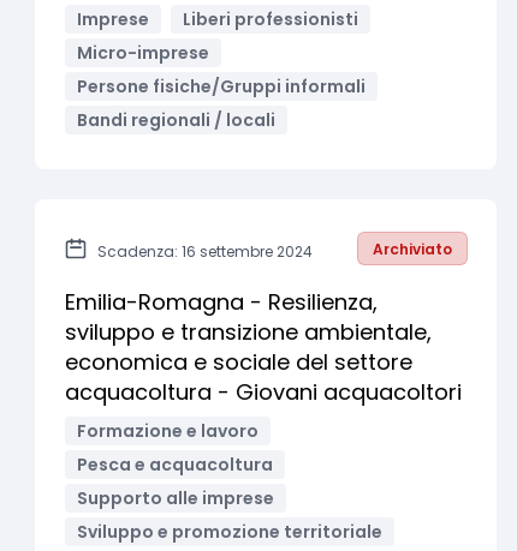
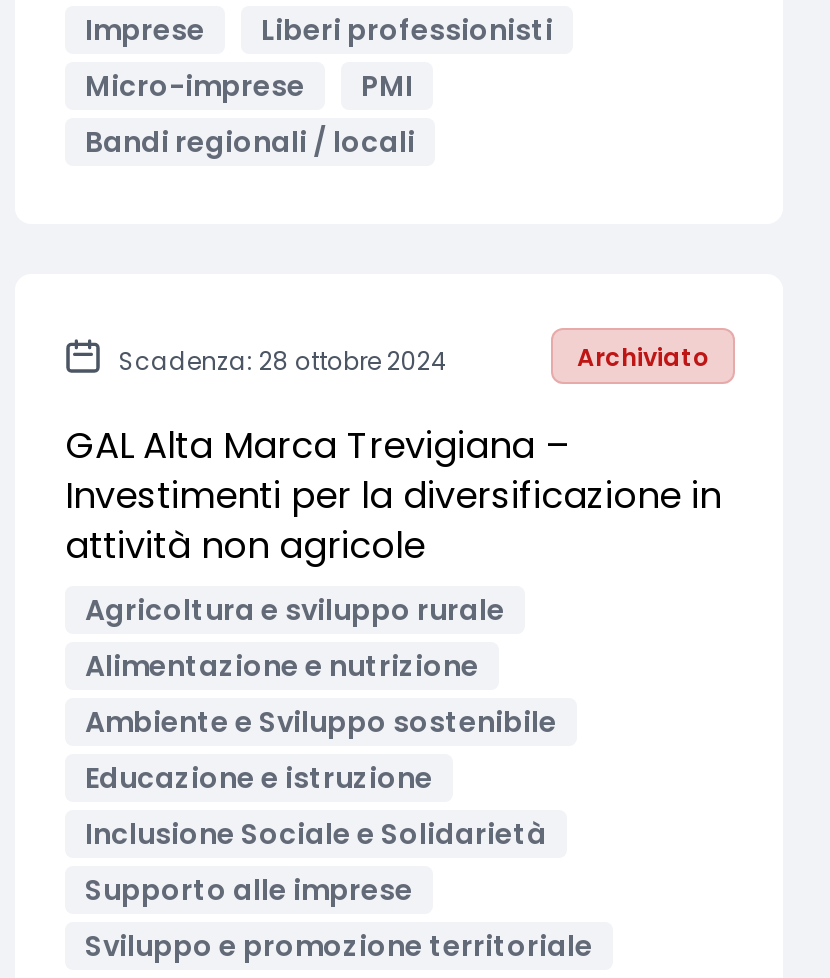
[77,74,366,98] Persone fisiche/Gruppi informali -> [361,66,413,106] PMI
moved [77,108,452,259] -> [85,122,709,374]: Bandi regionali / locali | Archiviato
[97,241,313,262] Scadenza: 16 settembre 2024 -> [119,344,447,378] Scadenza: 28 ottobre 2024
[65,287,462,477] Emilia-Romagna - Resilienza, | sviluppo e transizione ambientale, | economica e sociale del settore | acquacoltura - Giovani acquacoltori | Formazione e lavoro | Pesca e acquacoltura -> [65,420,721,854] GAL Alta Marca Trevigiana – | Investimenti per la diversificazione in | attività non agricole | Agricoltura e sviluppo rurale | Alimentazione e nutrizione | Ambiente e Sviluppo sostenibile | Educazione e istruzione | Inclusione Sociale e Solidarietà

